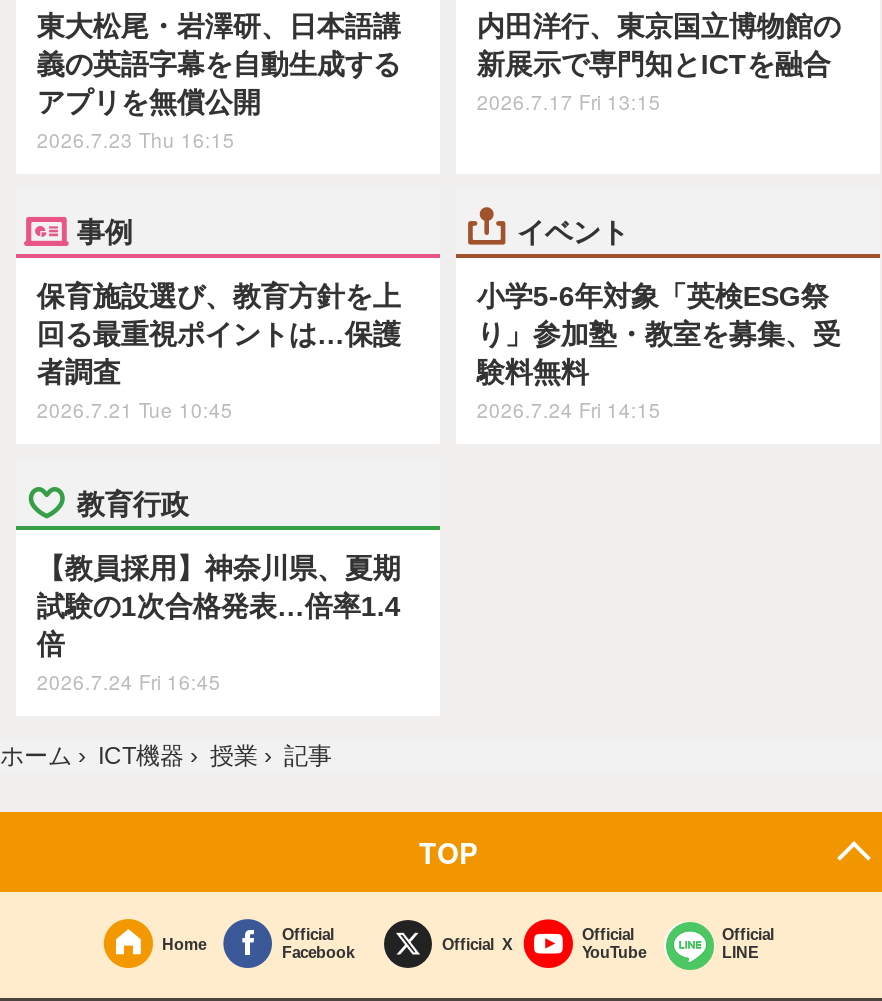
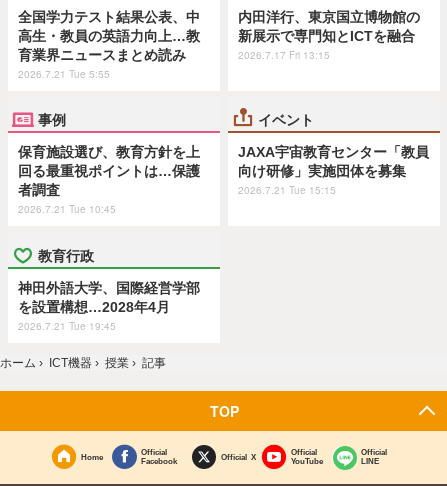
[37,9,401,153] 東大松尾・岩澤研、日本語講 | 義の英語字幕を自動生成する | アプリを無償公開 | 2026.7.23 Thu 16:15 -> [18,9,200,81] 全国学力テスト結果公表、中 | 高生・教員の英語力向上…教 | 育業界ニュースまとめ読み | 2026.7.21 Tue 5:55
[477,280,841,424] 小学5-6年対象「英検ESG祭 | り」参加塾・教室を募集、受 | 験料無料 | 2026.7.24 Fri 14:15 -> [238,144,429,197] JAXA宇宙教育センター「教員 | 向け研修」実施団体を募集 | 2026.7.21 Tue 15:15
[37,552,401,696] 【教員採用】神奈川県、夏期 | 試験の1次合格発表…倍率1.4 | 倍 | 2026.7.24 Fri 16:45 -> [18,280,200,333] 神田外語大学、国際経営学部 | を設置構想…2028年4月 | 2026.7.21 Tue 19:45

